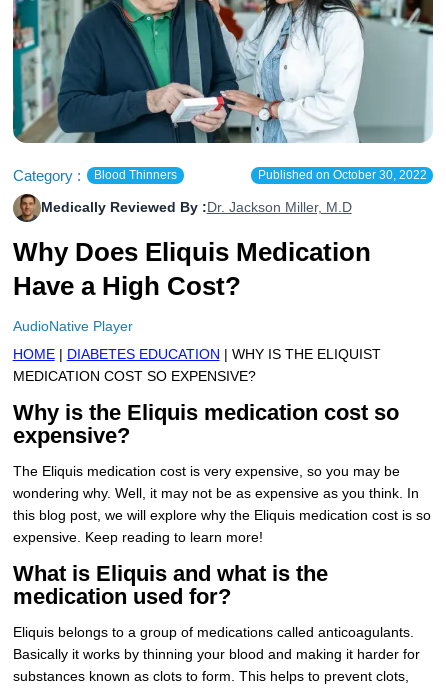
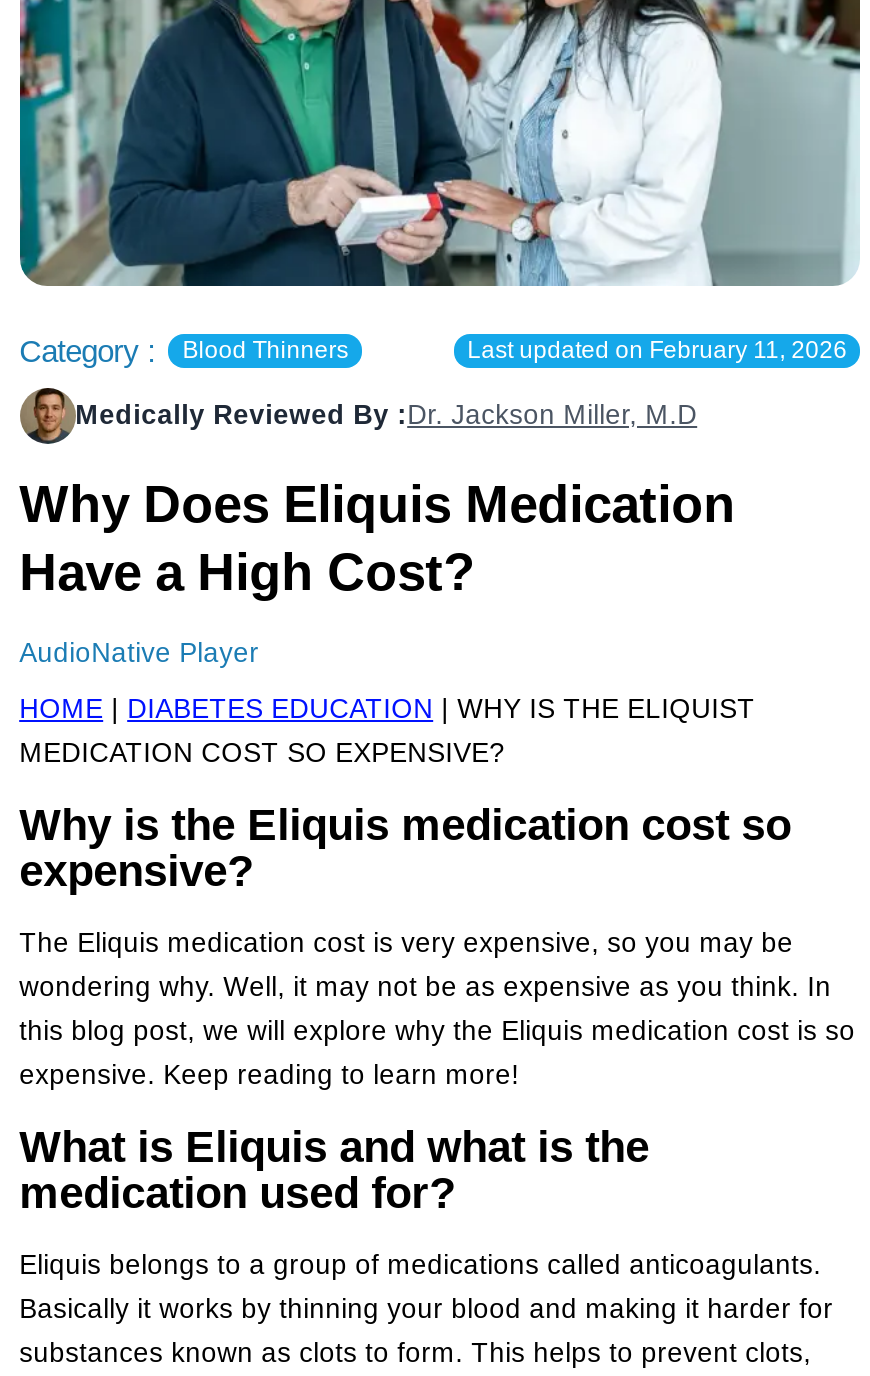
[258,168,427,182] Published onOctober 30, 2022 -> [467,336,847,364] Last updated onFebruary 11, 2026

